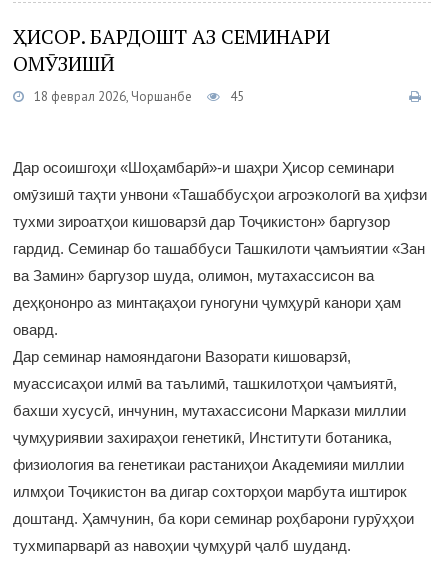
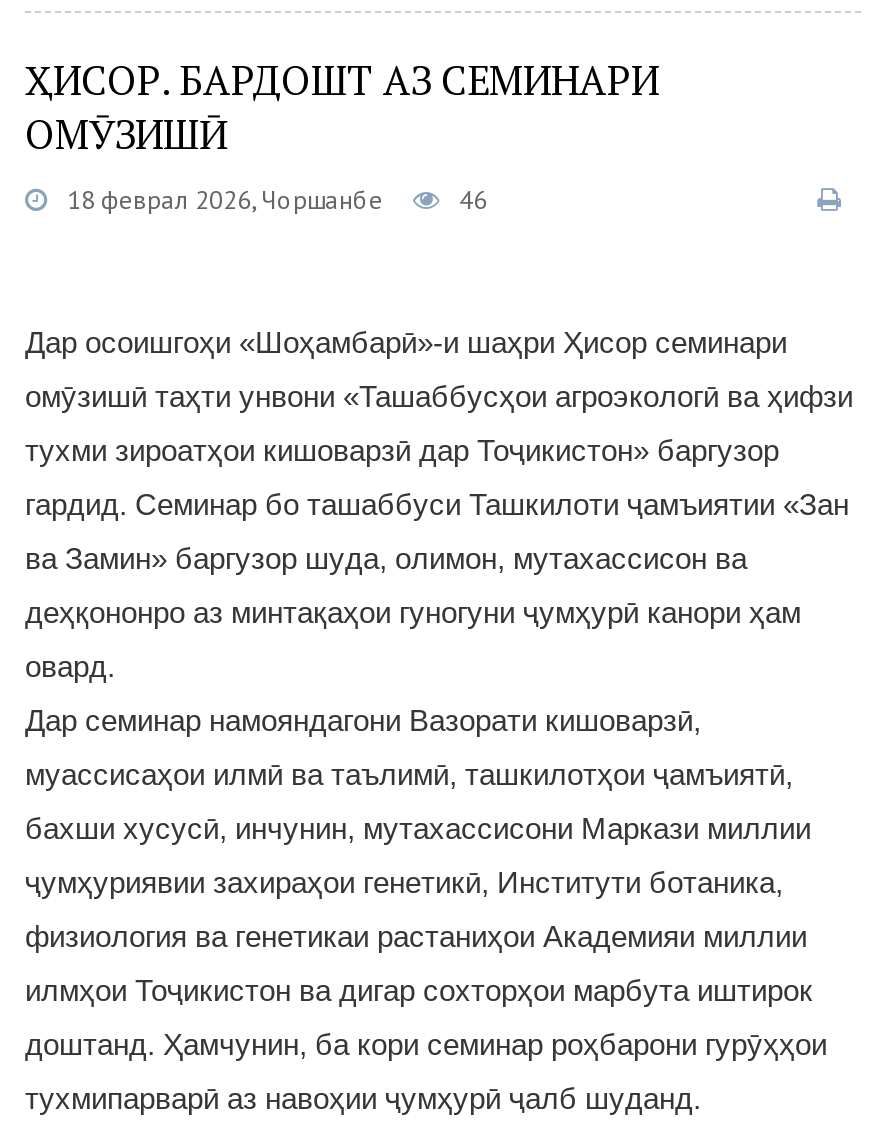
[230,88,244,105] 45 -> [459,183,487,217] 46

